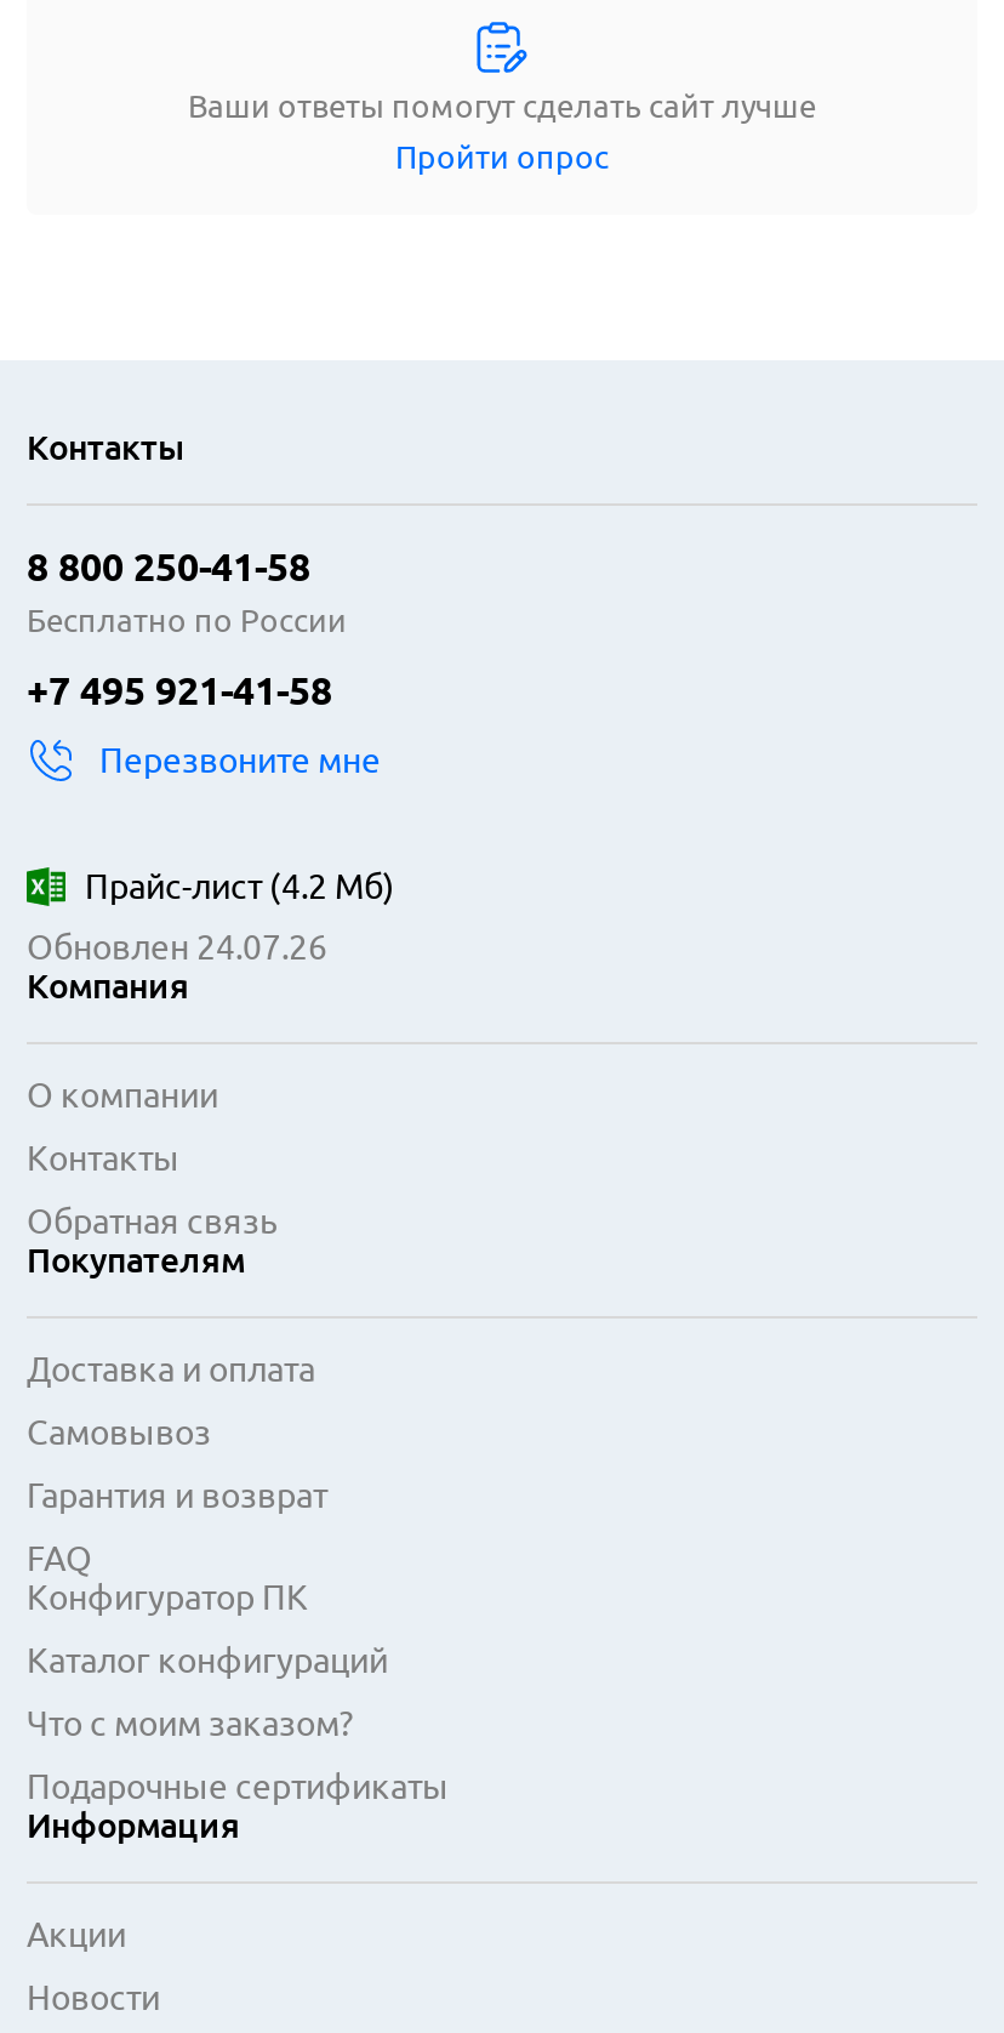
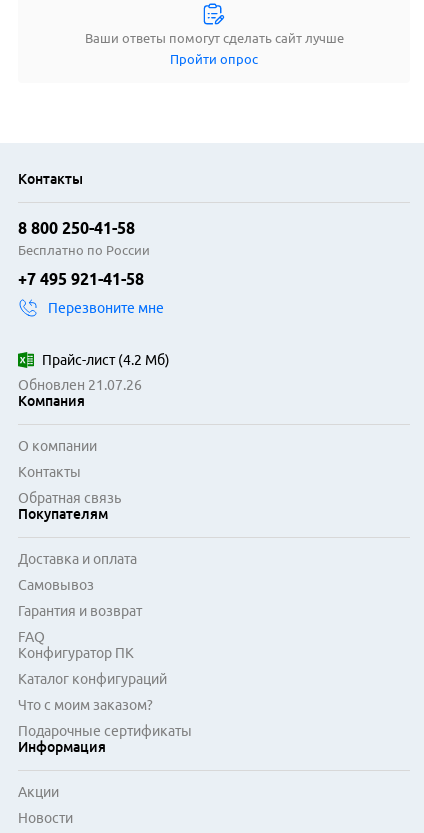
[27,928,327,967] Обновлен 24.07.26 -> [18,377,142,393] Обновлен 21.07.26

